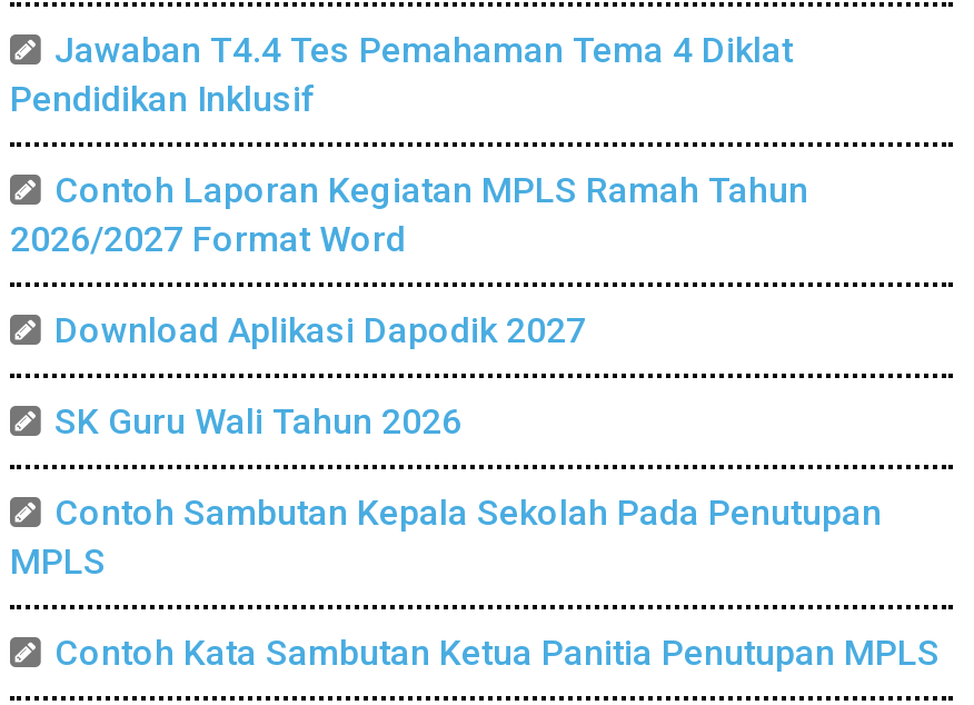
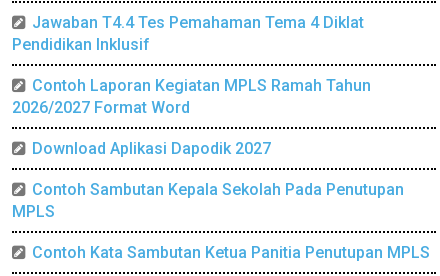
[54,401,461,443] SK Guru Wali Tahun 2026 -> none

